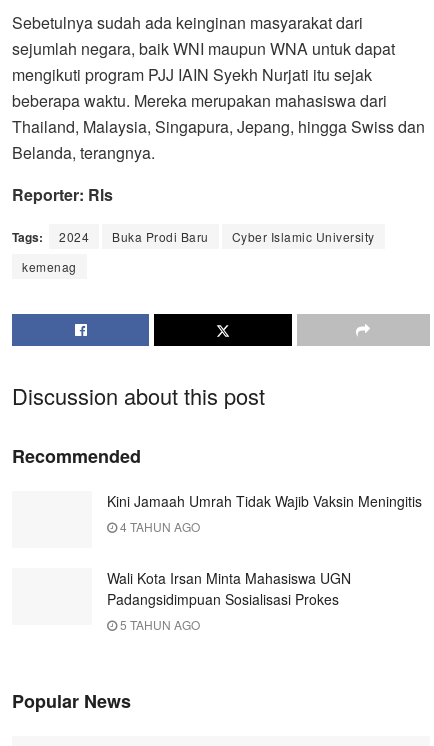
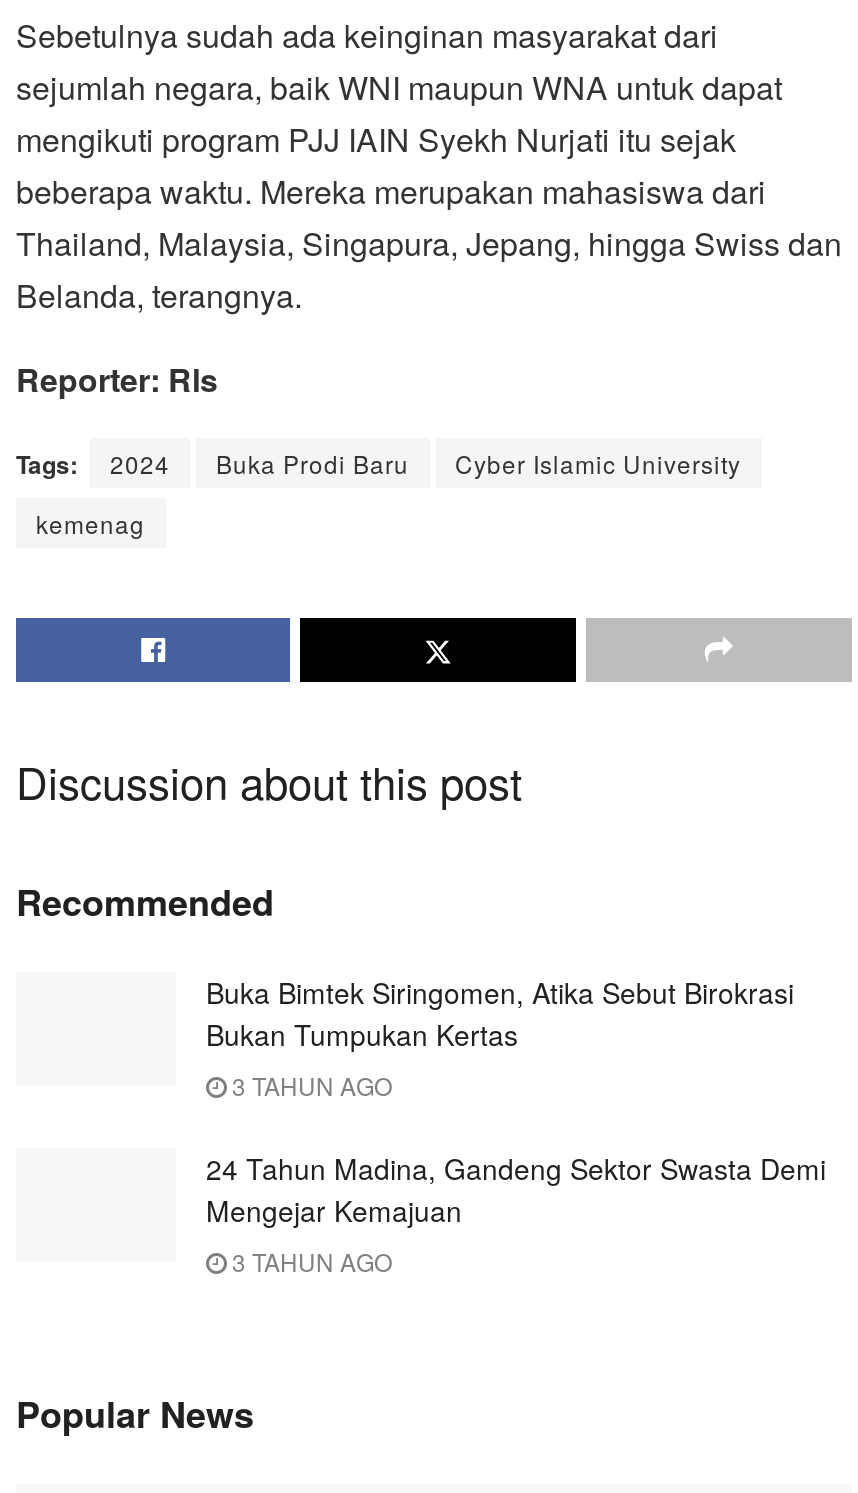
[107,491,422,535] Kini Jamaah Umrah Tidak Wajib Vaksin Meningitis | 4 TAHUN AGO -> [206,971,794,1101] Buka Bimtek Siringomen, Atika Sebut Birokrasi | Bukan Tumpukan Kertas | 3 TAHUN AGO
[107,568,351,633] Wali Kota Irsan Minta Mahasiswa UGN | Padangsidimpuan Sosialisasi Prokes | 5 TAHUN AGO -> [206,1147,826,1277] 24 Tahun Madina, Gandeng Sektor Swasta Demi | Mengejar Kemajuan | 3 TAHUN AGO

